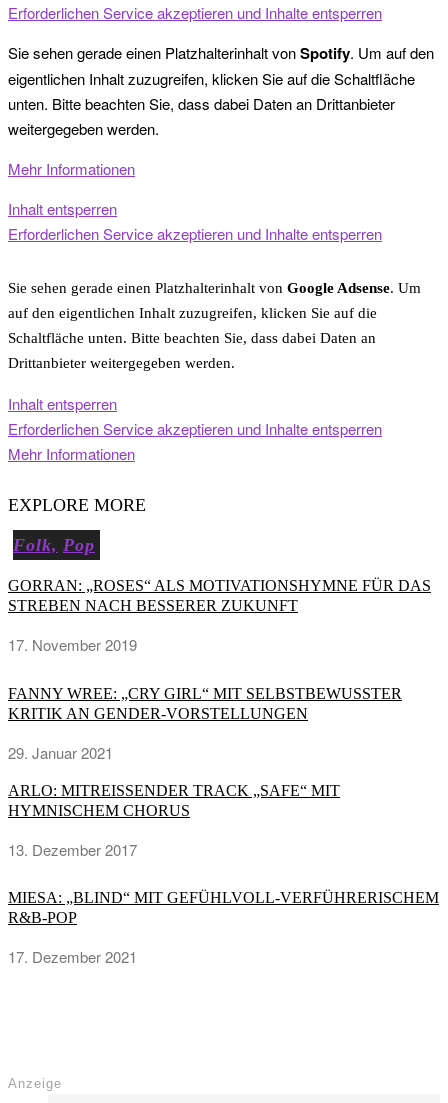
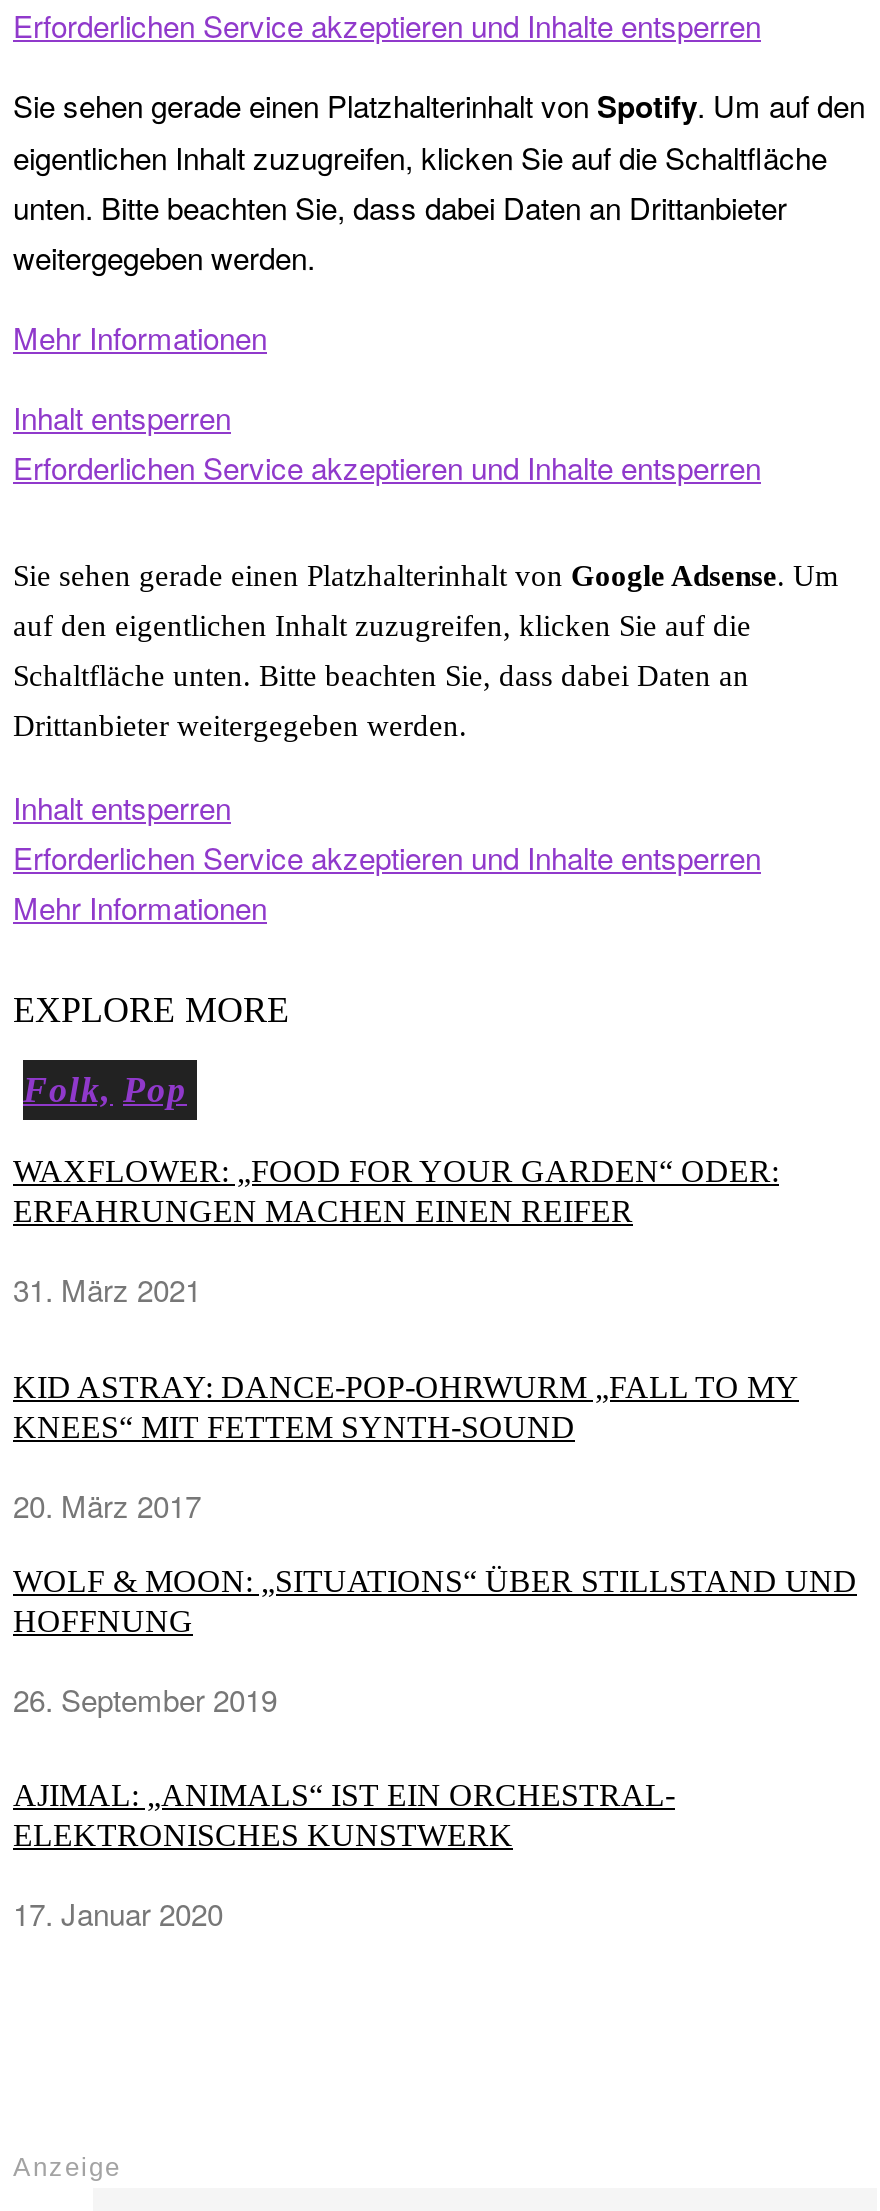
[8,577,431,614] GORRAN: „ROSES“ ALS MOTIVATIONSHYMNE FÜR DAS | STREBEN NACH BESSERER ZUKUNFT -> [13,1155,779,1229] WAXFLOWER: „FOOD FOR YOUR GARDEN“ ODER: | ERFAHRUNGEN MACHEN EINEN REIFER
[8,634,137,655] 17. November 2019 -> [13,1269,201,1311] 31. März 2021
[8,685,402,722] FANNY WREE: „CRY GIRL“ MIT SELBSTBEWUSSTER | KRITIK AN GENDER-VORSTELLUNGEN -> [13,1370,799,1444] KID ASTRAY: DANCE-POP-OHRWURM „FALL TO MY | KNEES“ MIT FETTEM SYNTH-SOUND
[8,742,113,763] 29. Januar 2021 -> [13,1484,201,1526] 20. März 2017
[8,782,340,819] ARLO: MITREISSENDER TRACK „SAFE“ MIT H | YMNISCHEM CHORUS -> [13,1564,857,1638] WOLF & MOON: „SITUATIONS“ ÜBER STILLSTAND UND | HOFFNUNG
[8,839,137,860] 13. Dezember 2017 -> [13,1678,277,1720] 26. September 2019
[8,889,439,926] MIESA: „BLIND“ MIT GEFÜHLVOLL-VERFÜHRERISCHEM | R&B-POP -> [13,1779,675,1853] AJIMAL: „ANIMALS“ IST EIN ORCHESTRAL- | ELEKTRONISCHES KUNSTWERK
[8,946,137,967] 17. Dezember 2021 -> [13,1893,223,1935] 17. Januar 2020

